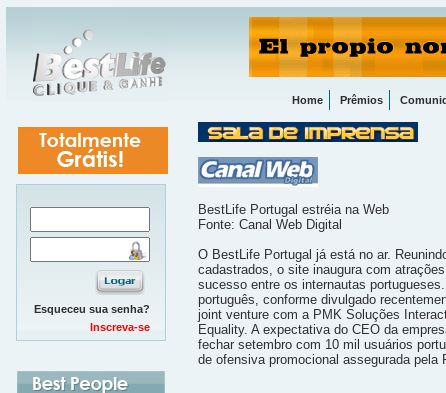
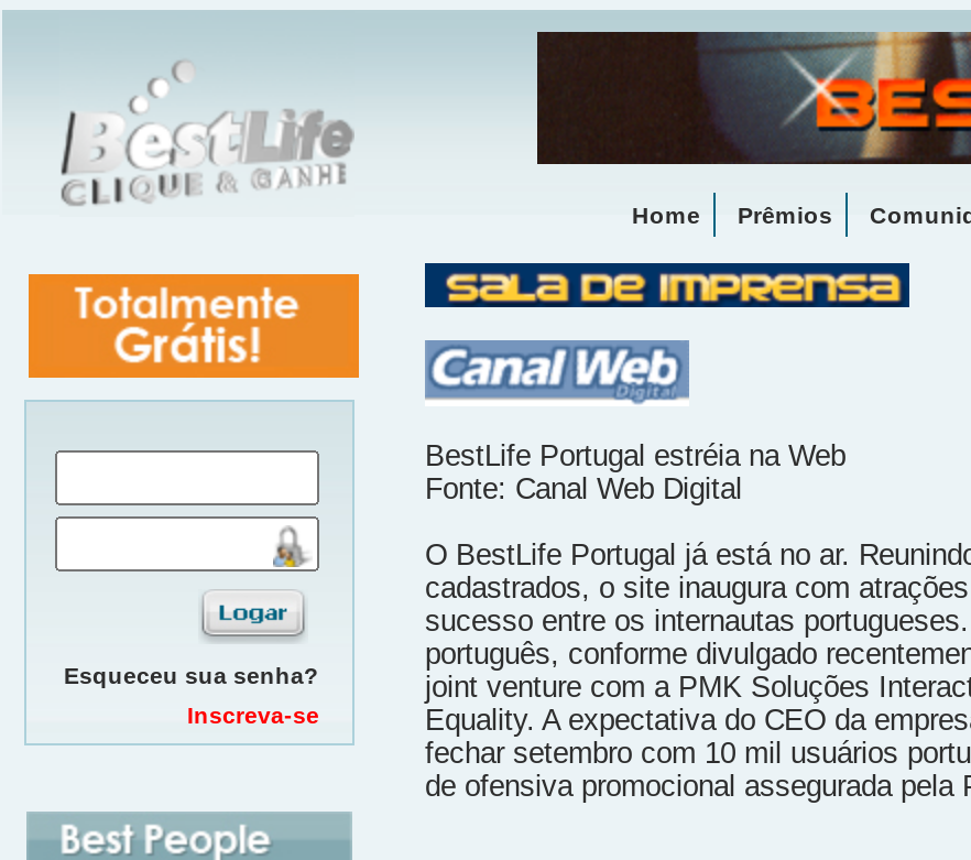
[248,16,443,78] [image] -> [535,30,964,166] [image]

